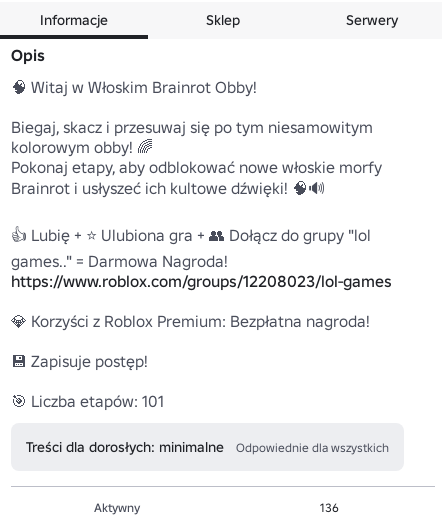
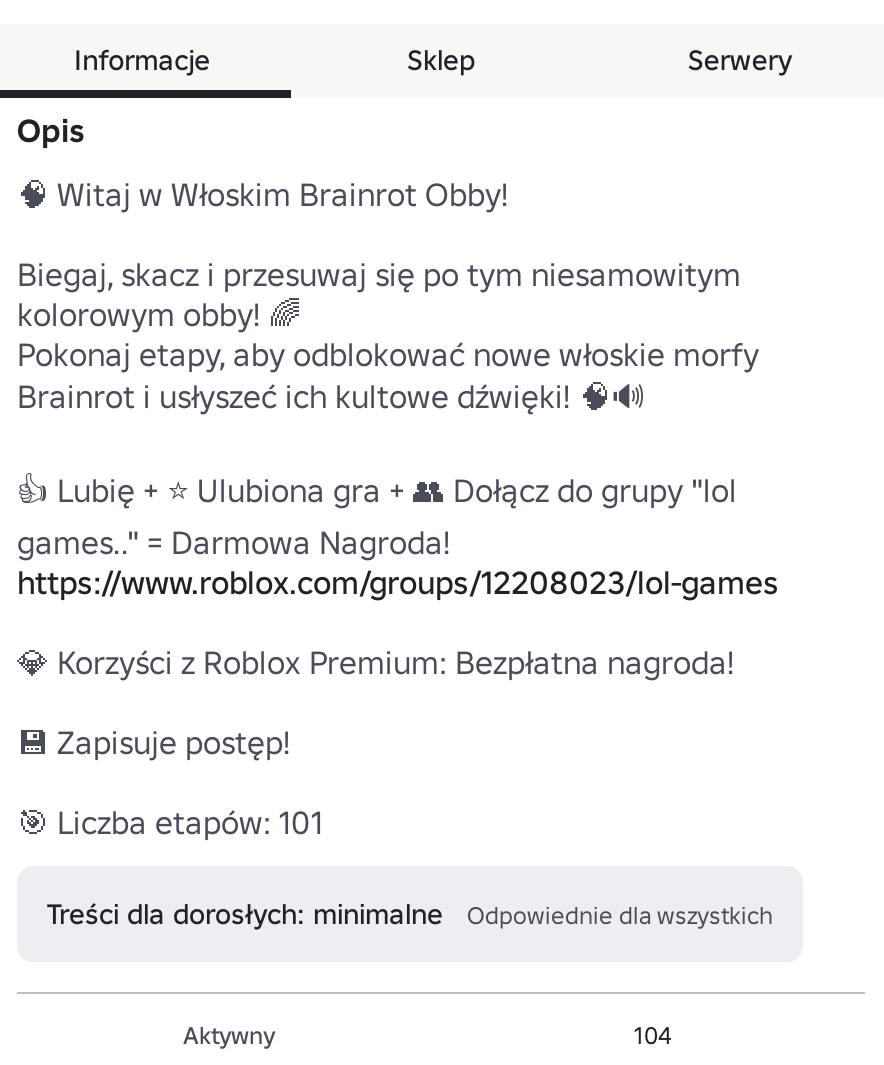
[319,499,338,514] 136 -> [634,1019,672,1049] 104

